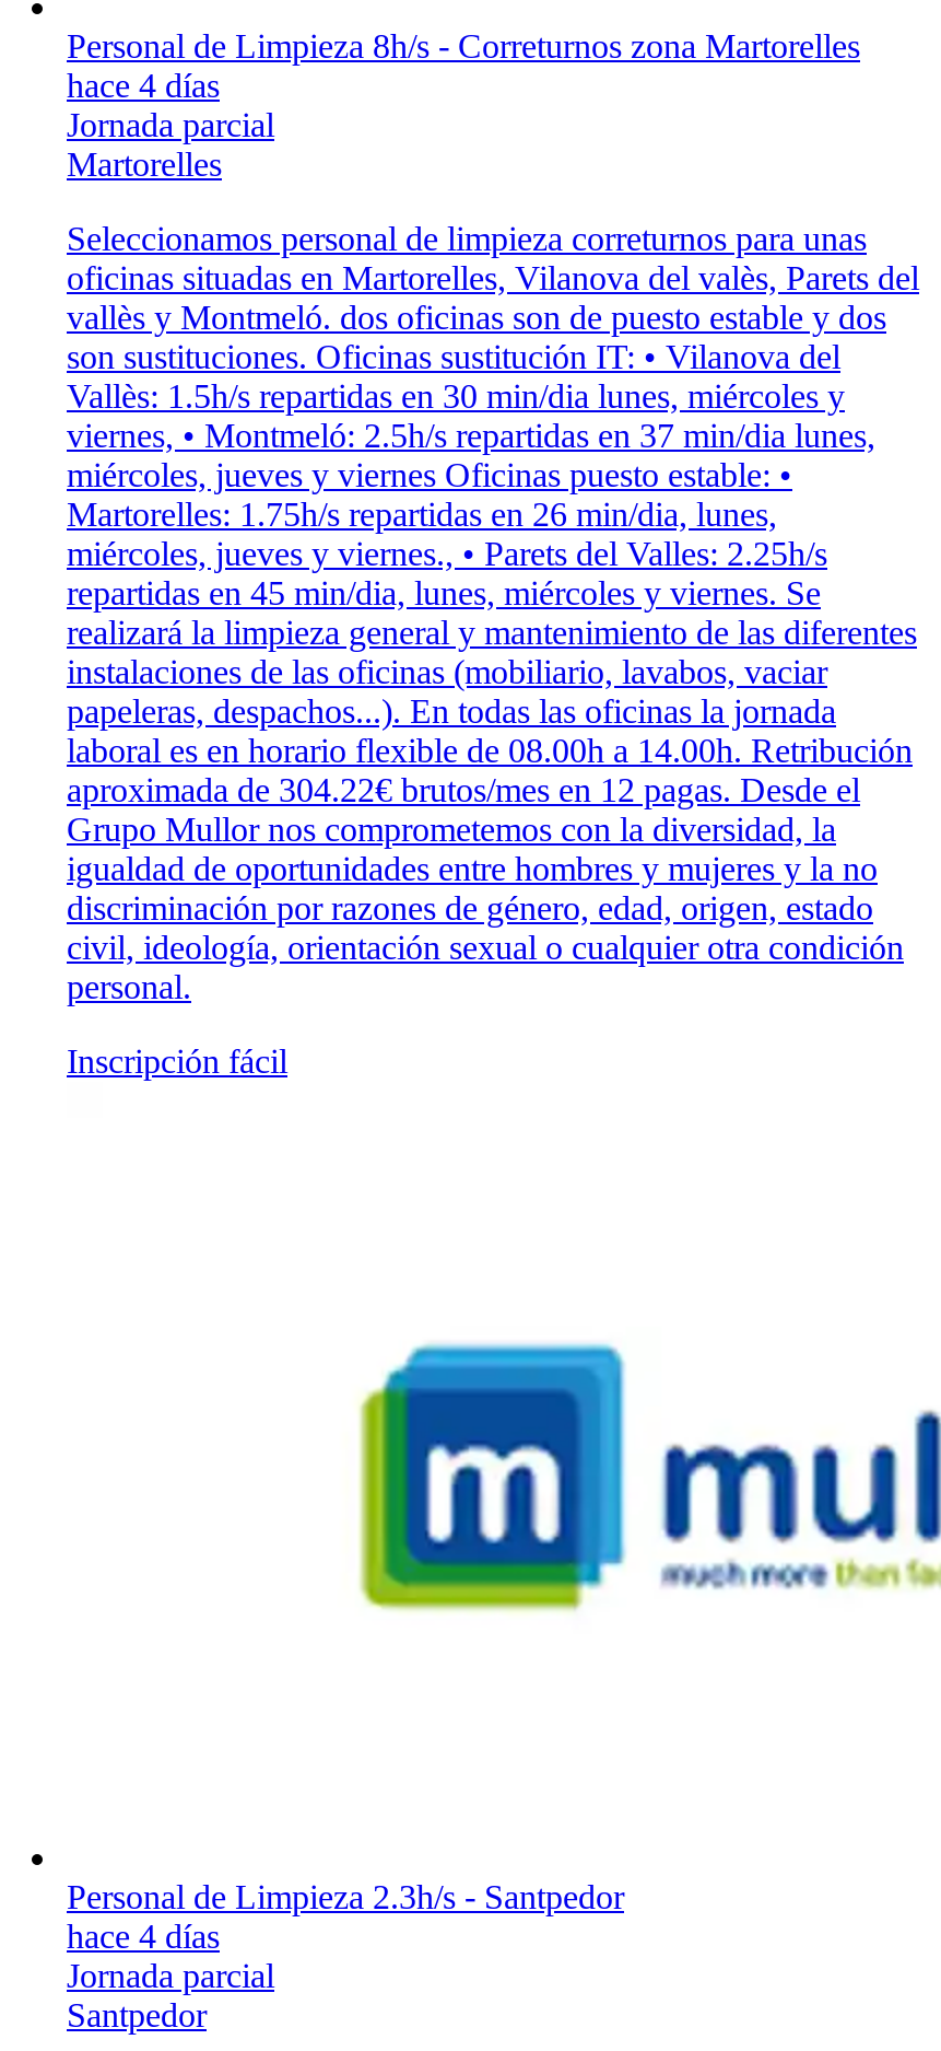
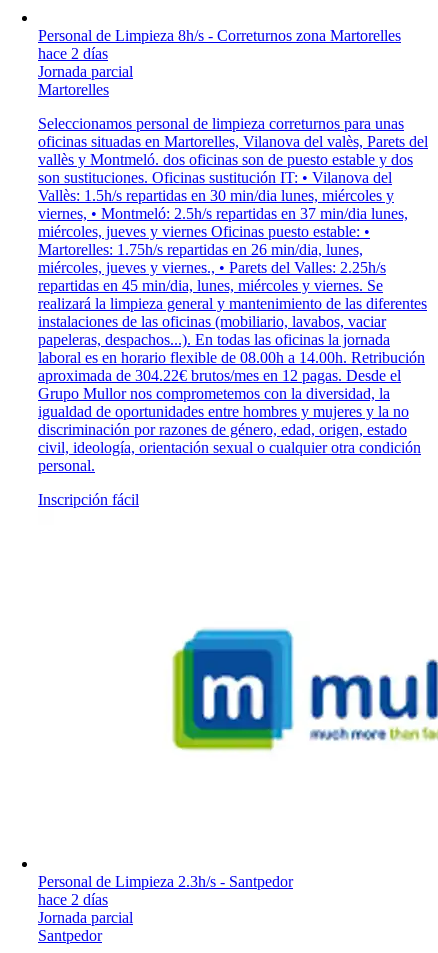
[67,67,220,104] hace 4 días -> [38,45,108,62] hace 2 días
[67,1917,220,1955] hace 4 días -> [38,891,108,908] hace 2 días

